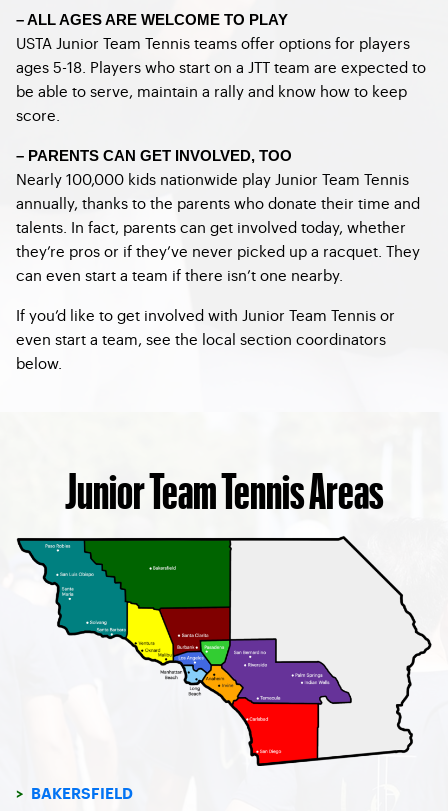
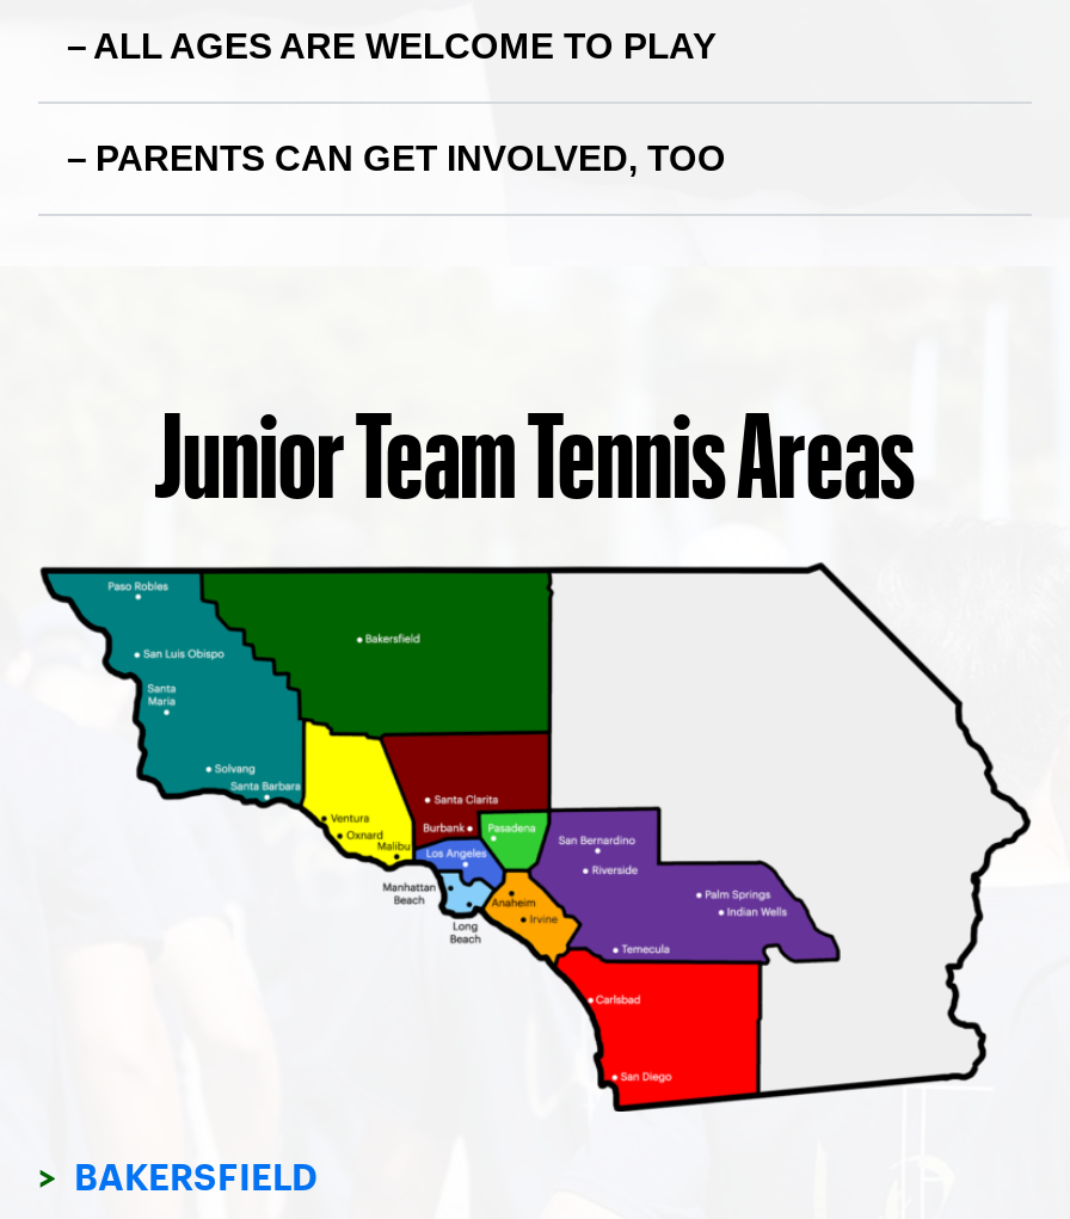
[16,32,426,125] USTA Junior Team Tennis teams offer options for players | ages 5-18. Players who start on a JTT team are expected to | be able to serve, maintain a rally and know how to keep | score. -> none
[16,168,420,373] Nearly 100,000 kids nationwide play Junior Team Tennis | annually, thanks to the parents who donate their time and | talents. In fact, parents can get involved today, whether | they’re pros or if they’ve never picked up a racquet. They | can even start a team if there isn’t one nearby. | If you’d like to get involved with Junior Team Tennis or | even start a team, see the local section coordinators | below. -> none

